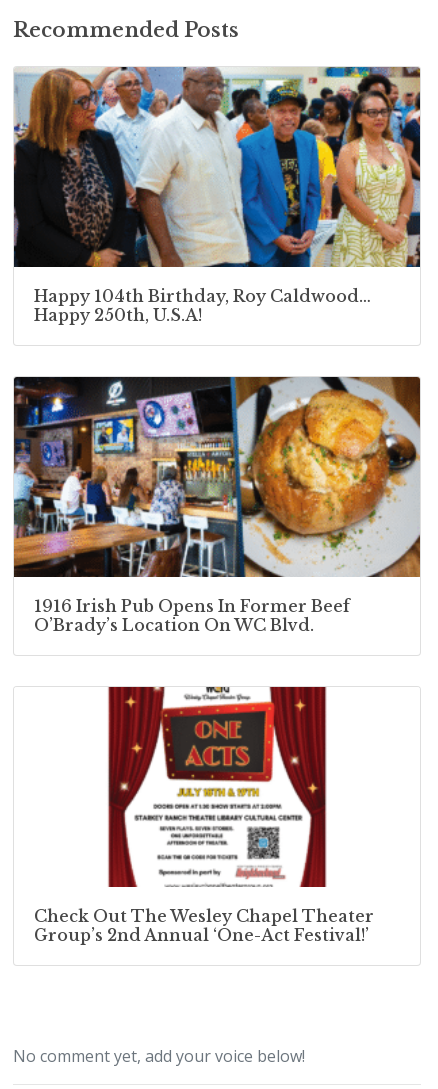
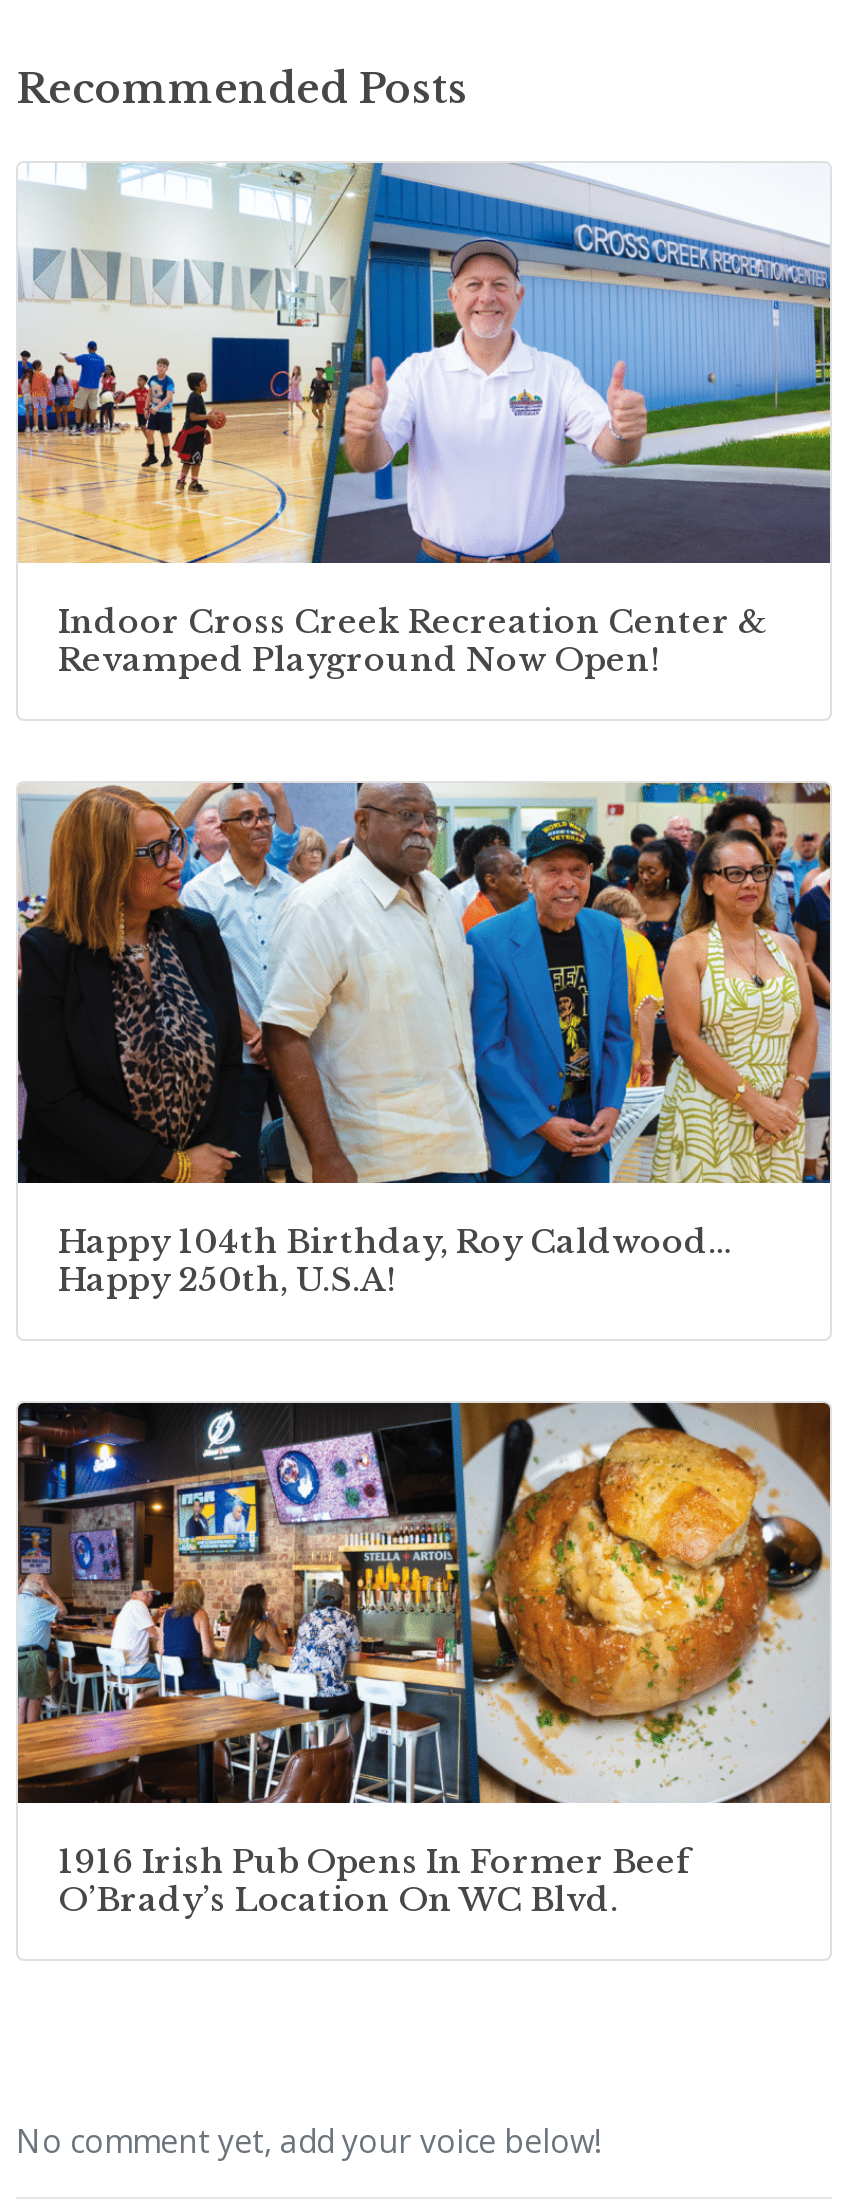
none -> [16,163,832,679] [image] | Indoor Cross Creek Recreation Center & | Revamped Playground Now Open!
moved [12,65,422,635] -> [14,779,834,1919]: [image] | Happy 104th Birthday, Roy Caldwood… | Happy 250th, U.S.A! | 1916 Irish Pub Opens In Former Beef | O’Brady’s Location On WC Blvd.
[34,686,374,945] [image] | Check Out The Wesley Chapel Theater | Group’s 2nd Annual ‘One-Act Festival!’ -> none

